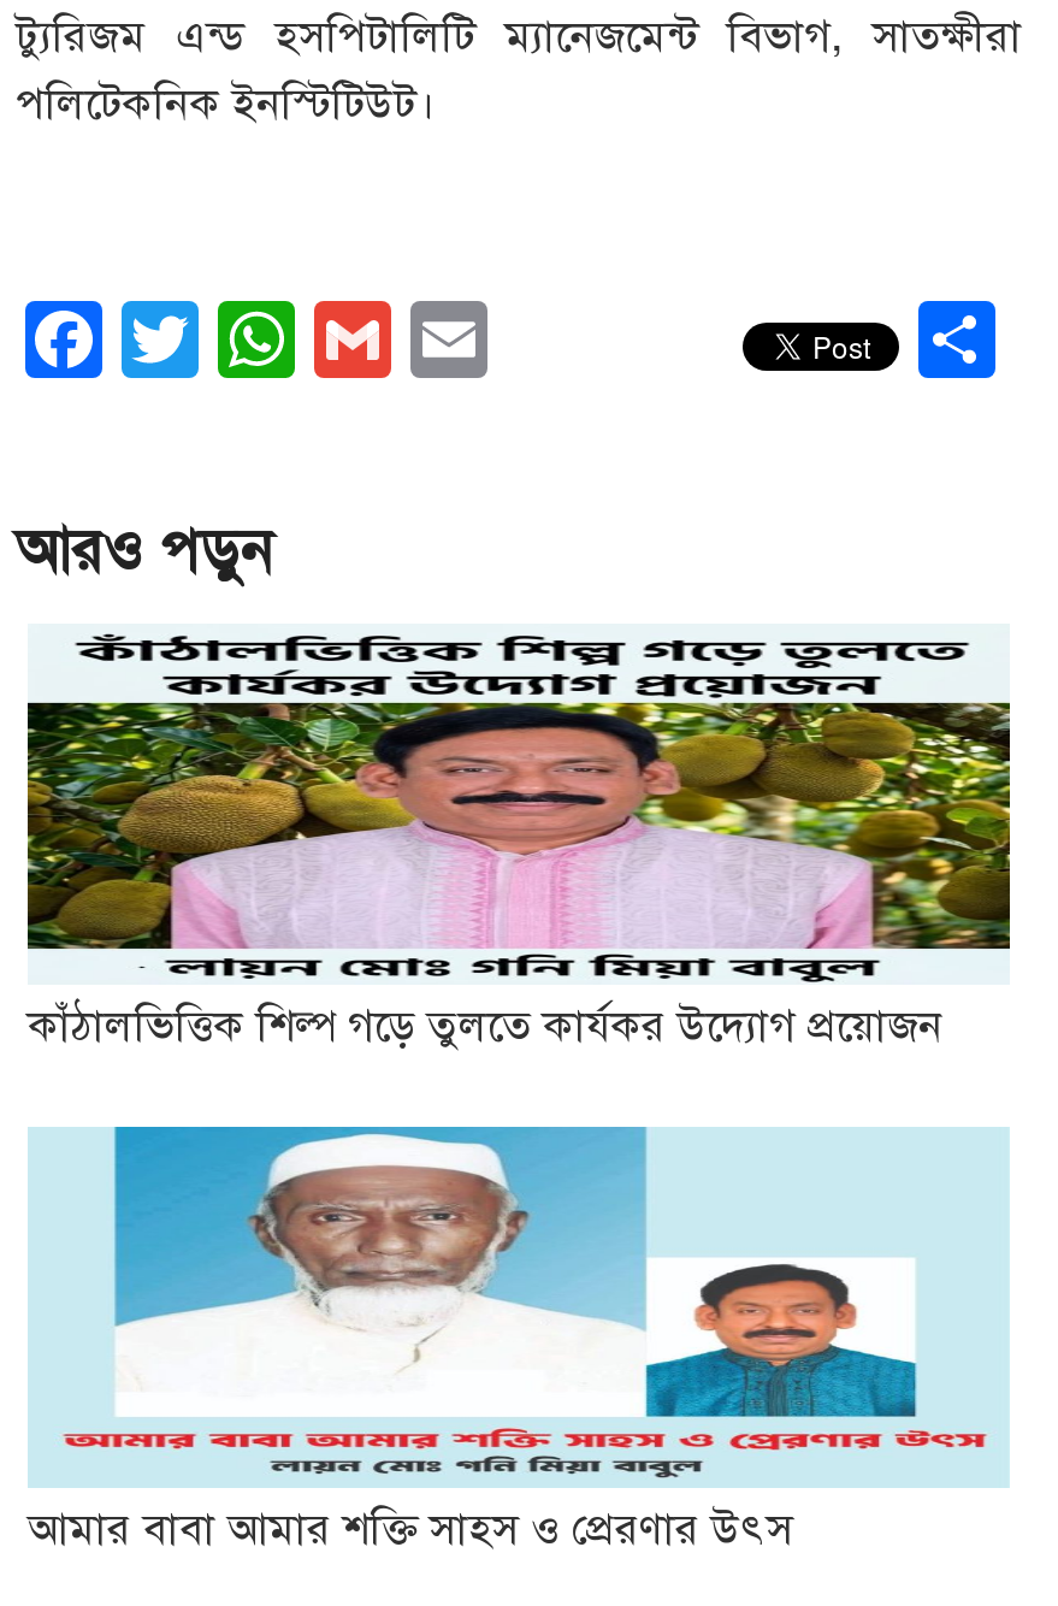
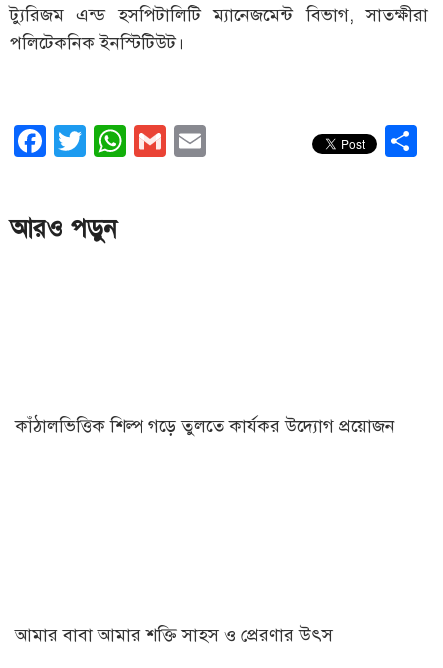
[25,631,1012,985] [image] -> none
[28,1124,1010,1488] [image] -> none

